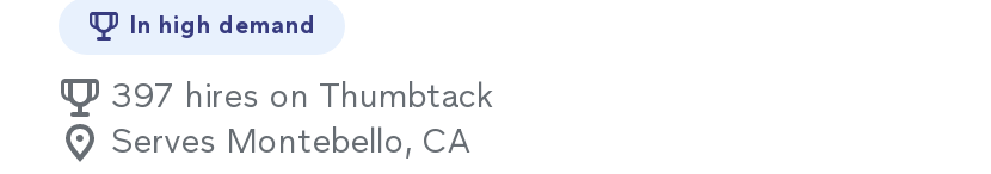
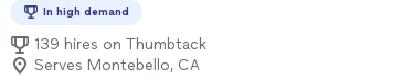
[111,77,493,117] 397 hires on Thumbtack -> [34,35,206,54] 139 hires on Thumbtack

